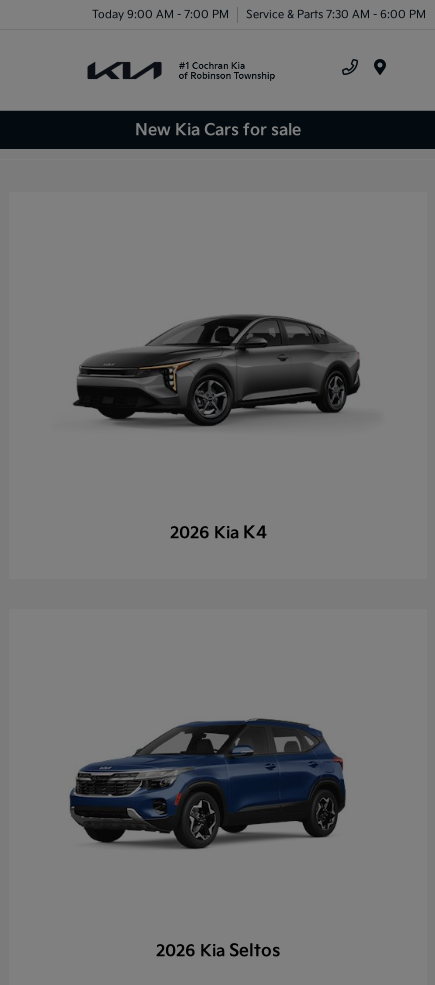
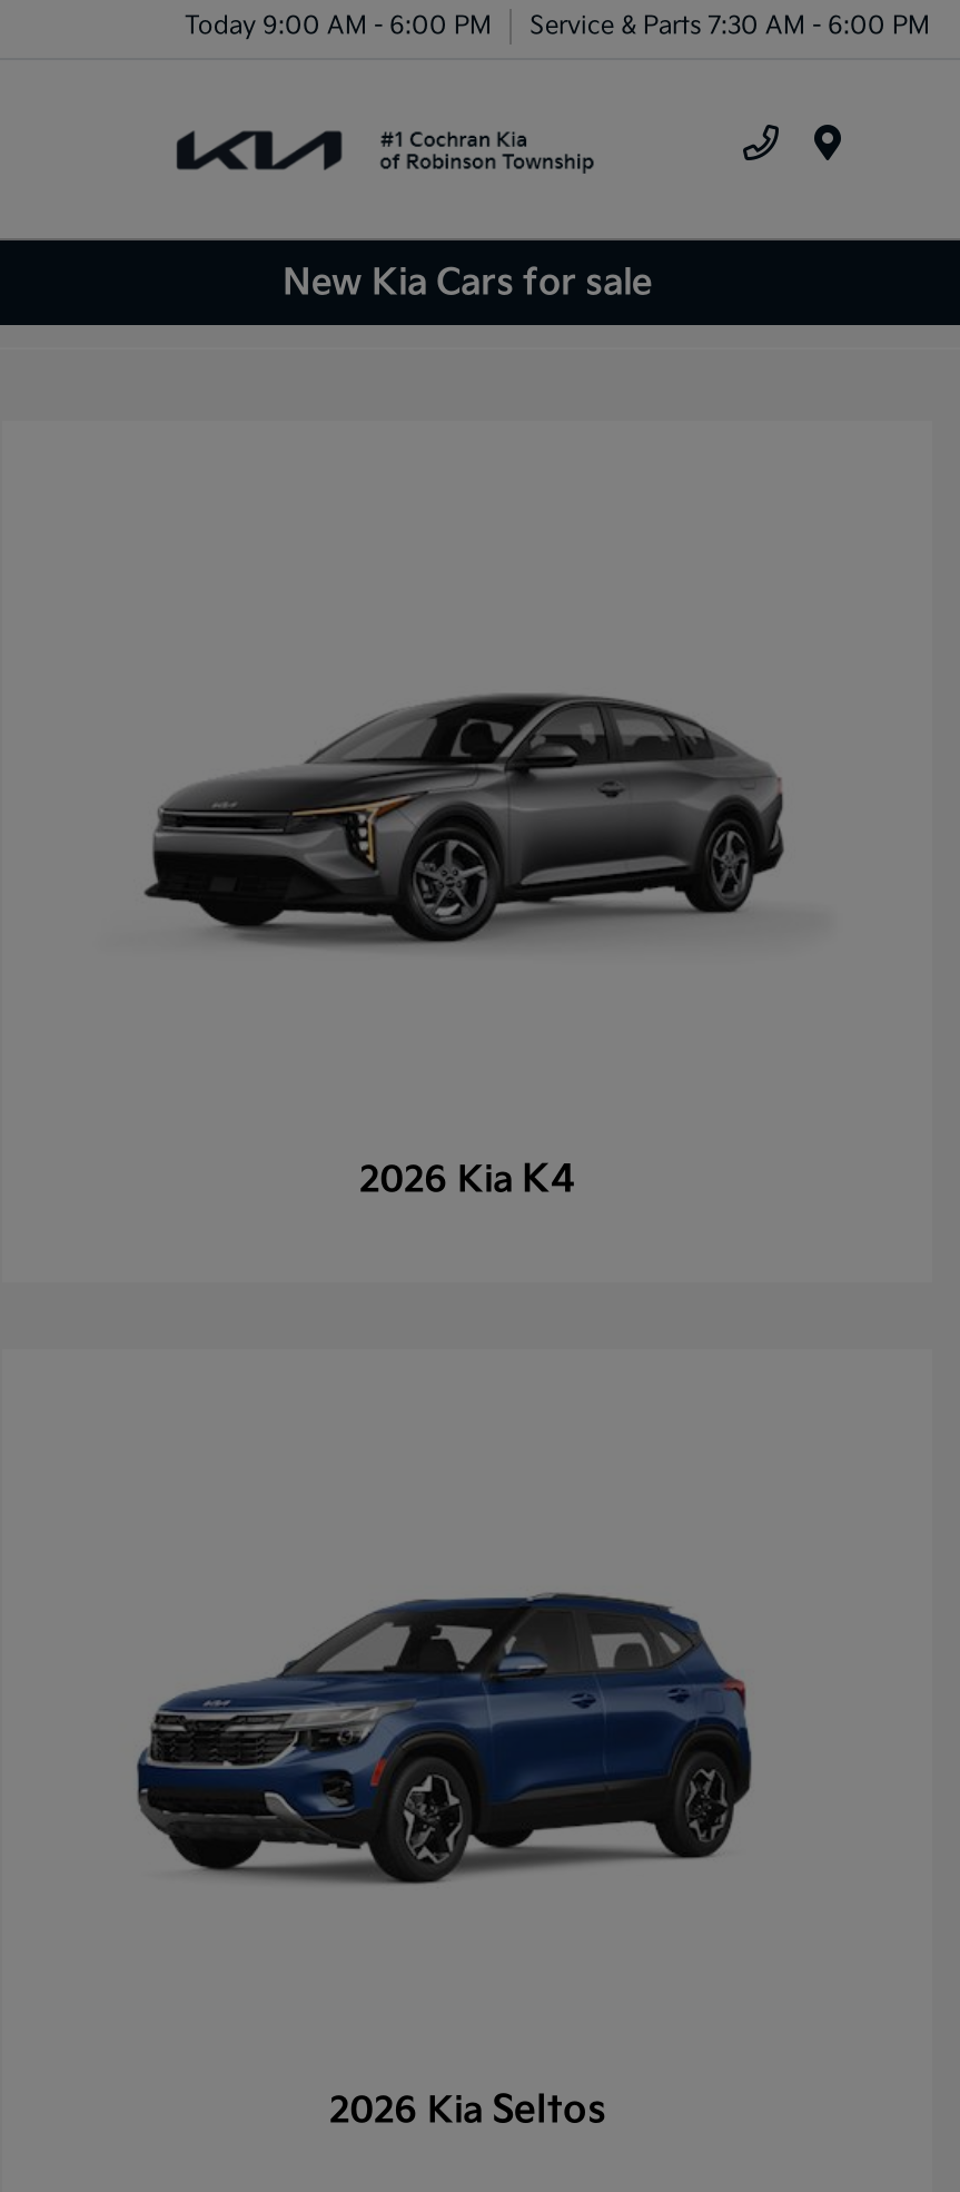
[92,7,426,20] Today 9:00 AM - 7:00 PM Service & Parts 7:30 AM - 6:00 PM -> [185,10,930,39] Today 9:00 AM - 6:00 PM Service & Parts 7:30 AM - 6:00 PM

